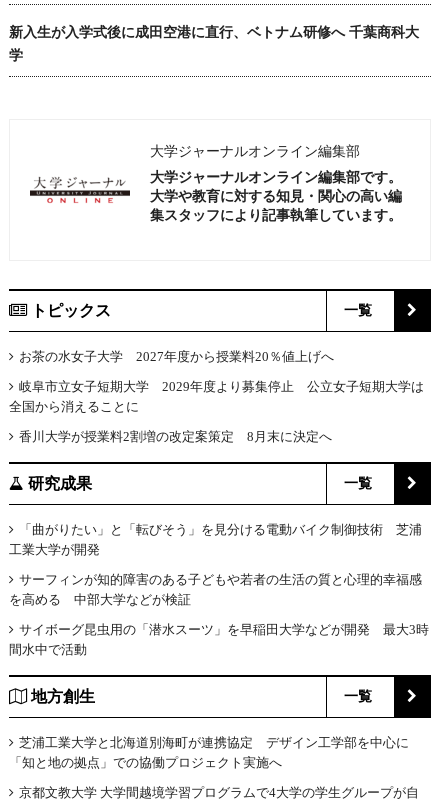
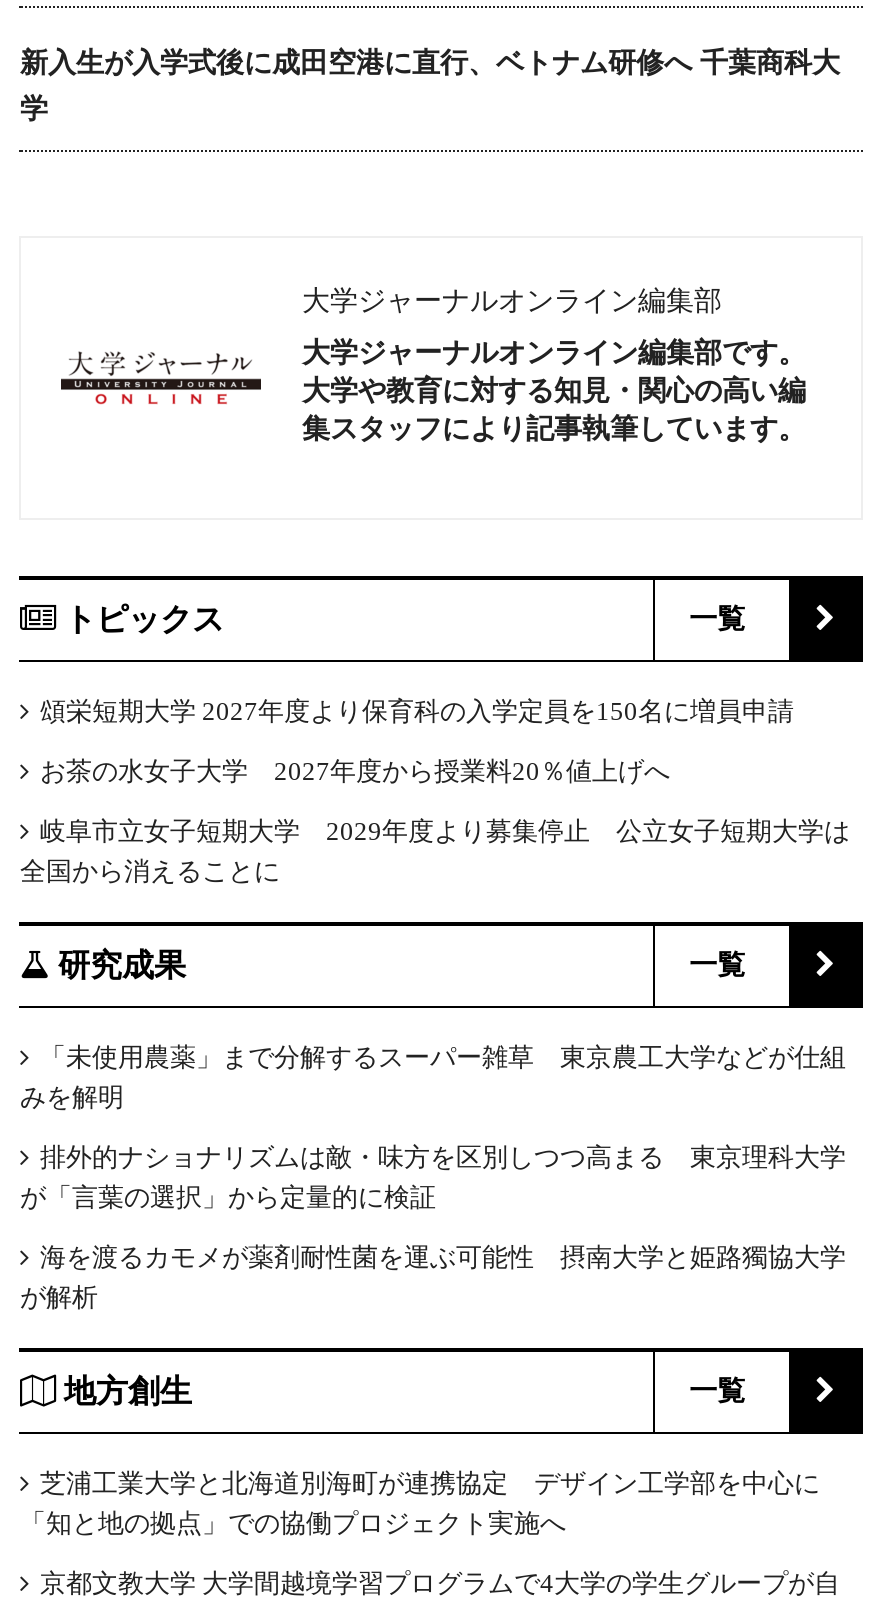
none -> [40,696,794,726] 頌栄短期大学 2027年度より保育科の入学定員を150名に増員申請
moved [9,349,424,414] -> [20,756,850,886]: お茶の水女子大学 2027年度から授業料20％値上げへ | 岐阜市立女子短期大学 2029年度より募集停止 公立女子短期大学は | 全国から消えることに
[19,429,332,444] 香川大学が授業料2割増の改定案策定 8月末に決定へ -> none
[9,522,422,557] 「曲がりたい」と「転びそう」を見分ける電動バイク制御技術 芝浦 | 工業大学が開発 -> [20,1042,846,1112] 「未使用農薬」まで分解するスーパー雑草 東京農工大学などが仕組 | みを解明
[9,572,422,607] サーフィンが知的障害のある子どもや若者の生活の質と心理的幸福感 | を高める 中部大学などが検証 -> [20,1142,846,1212] 排外的ナショナリズムは敵・味方を区別しつつ高まる 東京理科大学 | が「言葉の選択」から定量的に検証
[9,622,429,657] サイボーグ昆虫用の「潜水スーツ」を早稲田大学などが開発 最大3時 | 間水中で活動 -> [20,1242,846,1312] 海を渡るカモメが薬剤耐性菌を運ぶ可能性 摂南大学と姫路獨協大学 | が解析

